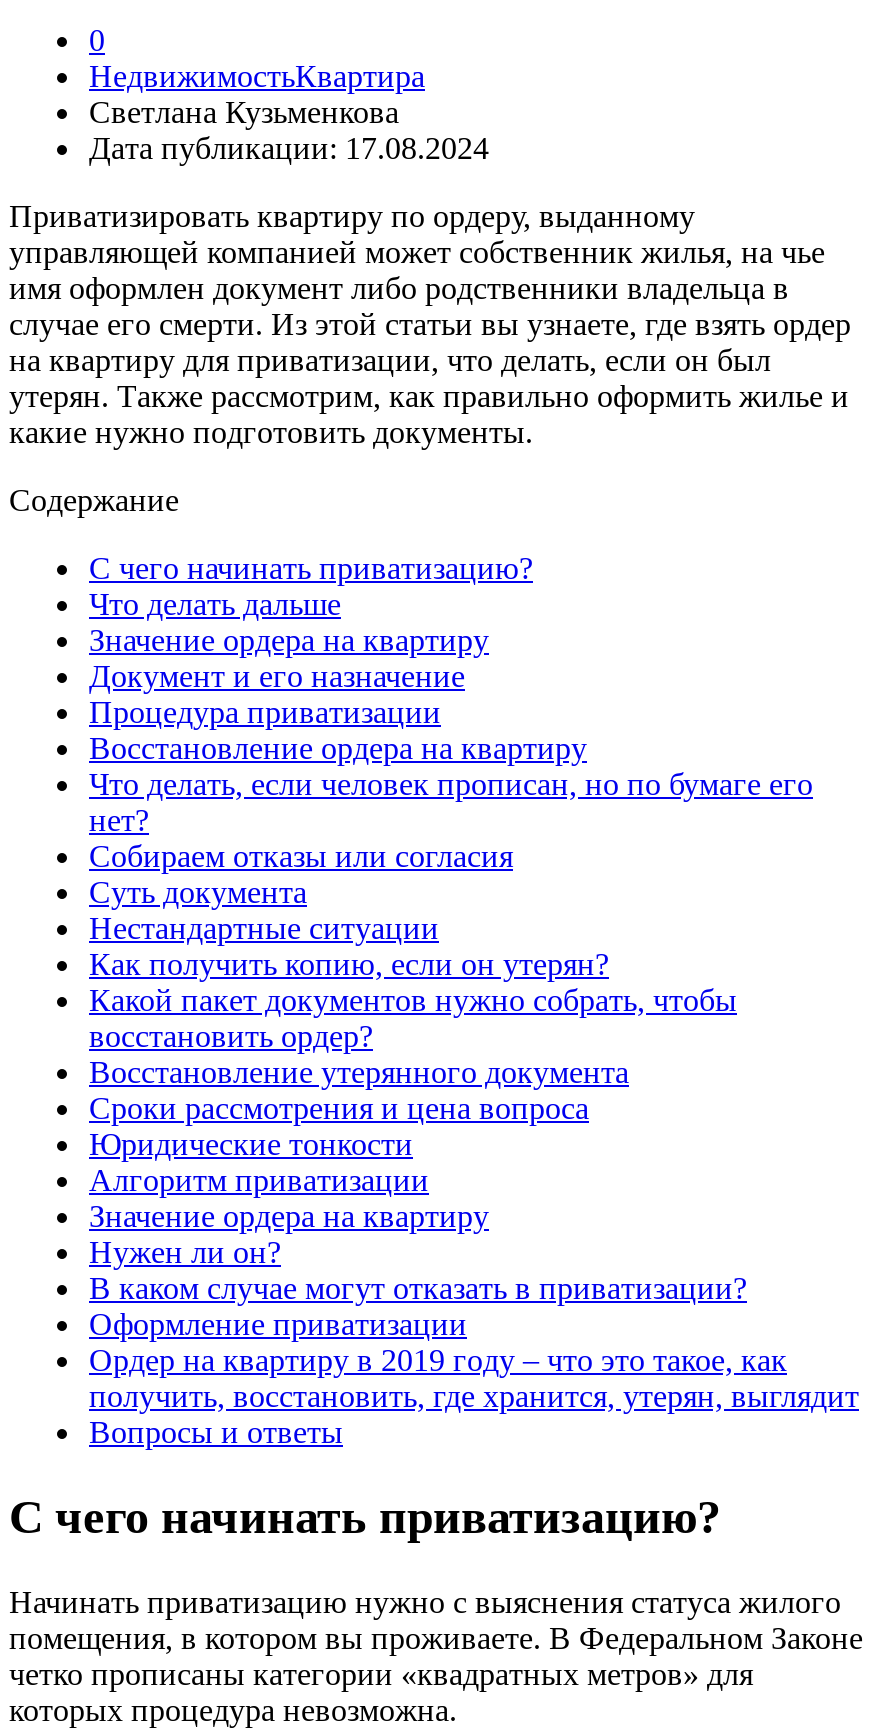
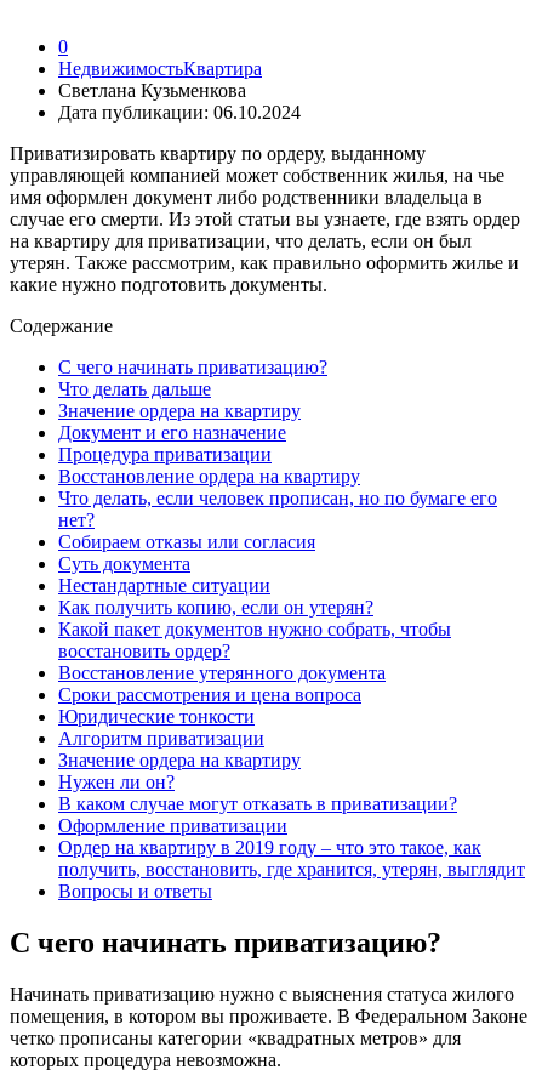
[89,131,489,165] Дата публикации: 17.08.2024 -> [58,102,301,122] Дата публикации: 06.10.2024

